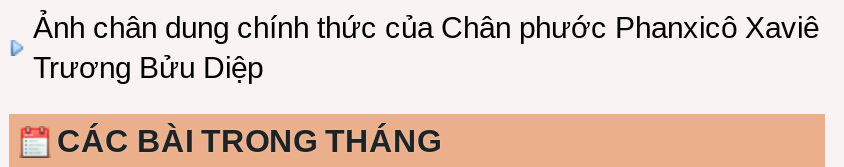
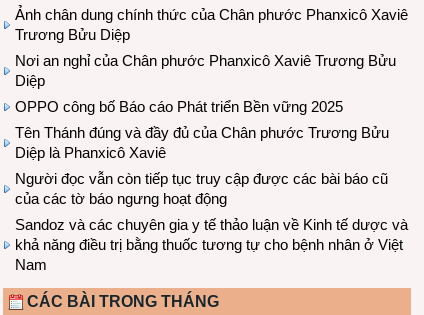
none -> [15,52,408,273] Nơi an nghỉ của Chân phước Phanxicô Xaviê Trương Bửu | Diệp | OPPO công bố Báo cáo Phát triển Bền vững 2025 | Tên Thánh đúng và đầy đủ của Chân phước Trương Bửu | Diệp là Phanxicô Xaviê | Người đọc vẫn còn tiếp tục truy cập được các bài báo cũ | của các tờ báo ngưng hoạt động | Sandoz và các chuyên gia y tế thảo luận về Kinh tế dược và | khả năng điều trị bằng thuốc tương tự cho bệnh nhân ở Việt | Nam

